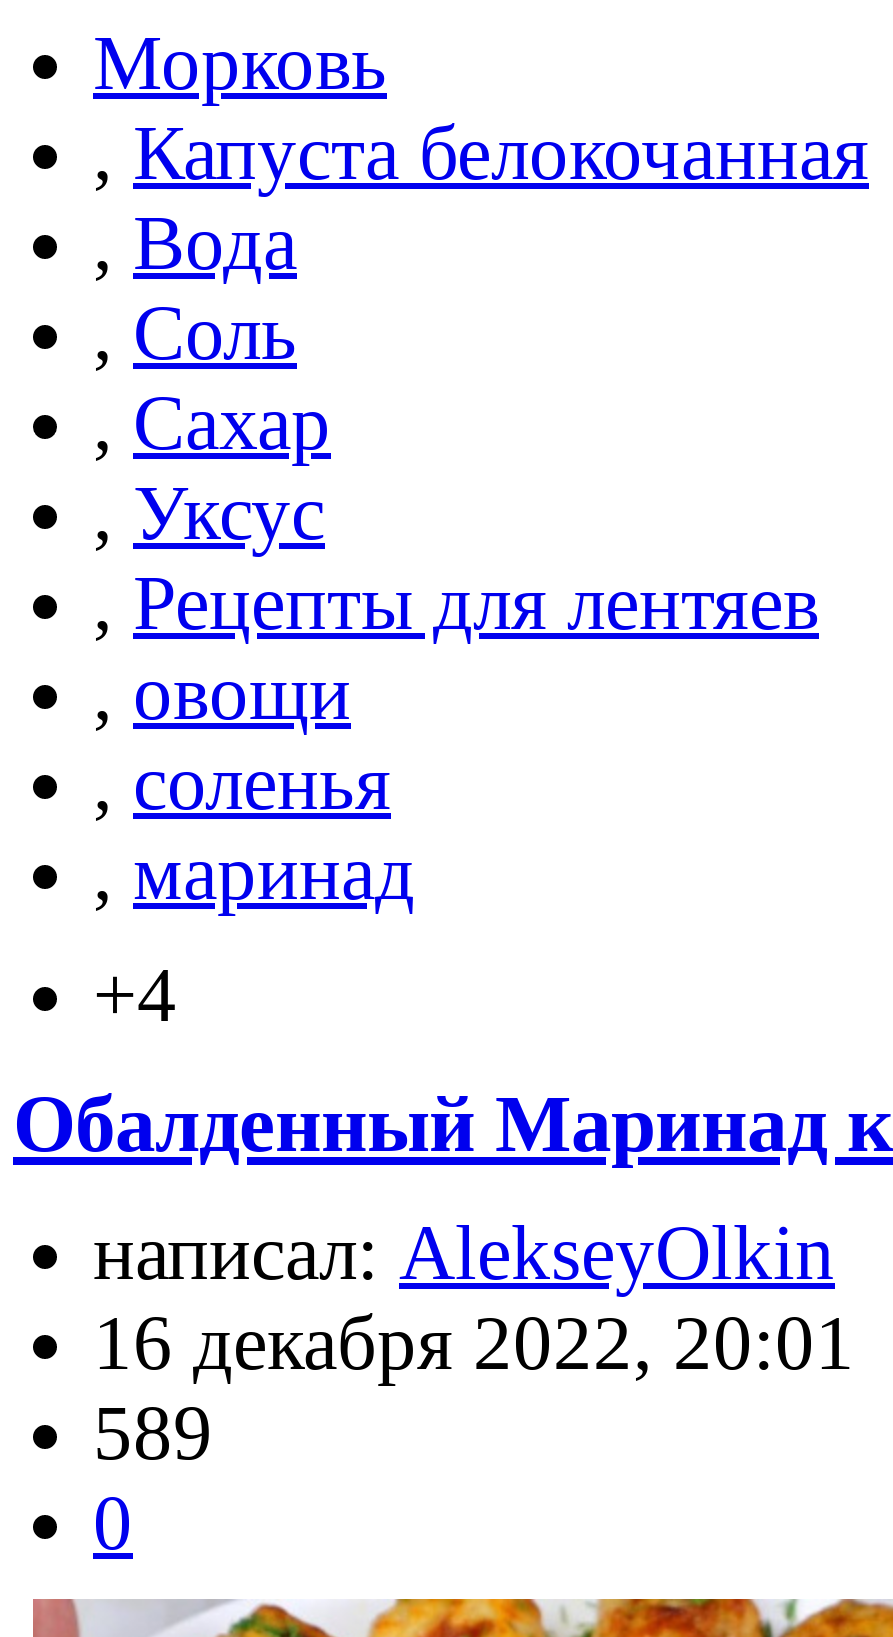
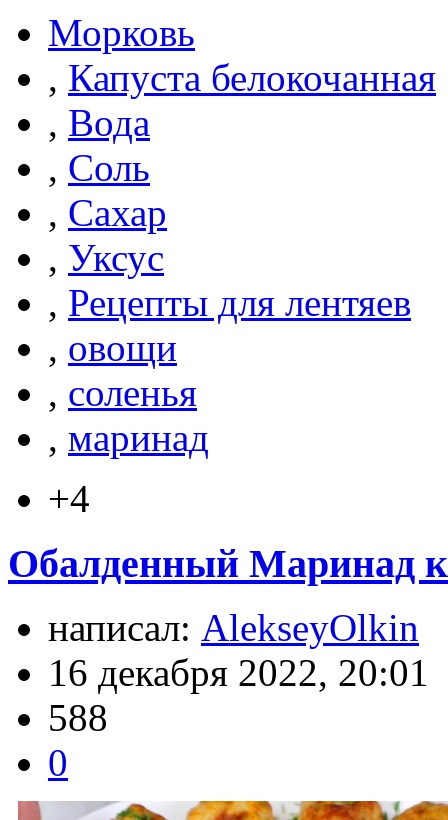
[93,1390,213,1476] 589 -> [48,696,108,739] 588

